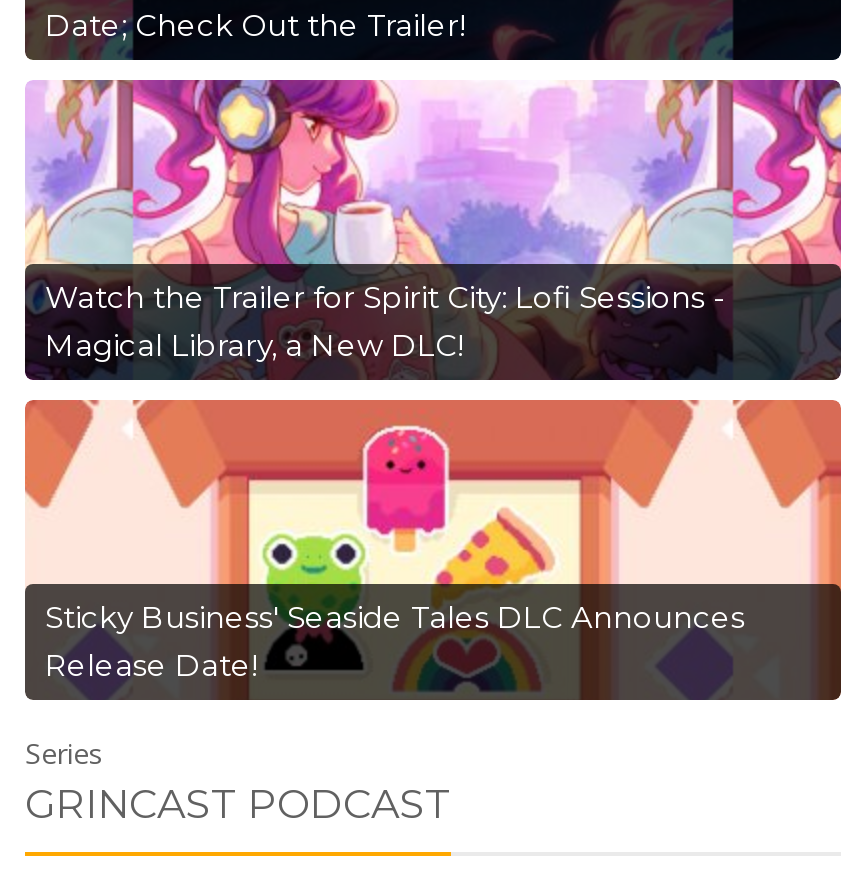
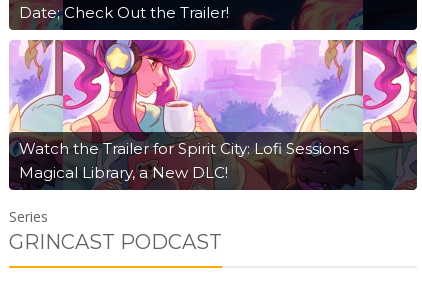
[23,398,843,700] [image] | Sticky Business' Seaside Tales DLC Announces | Release Date! -> none

